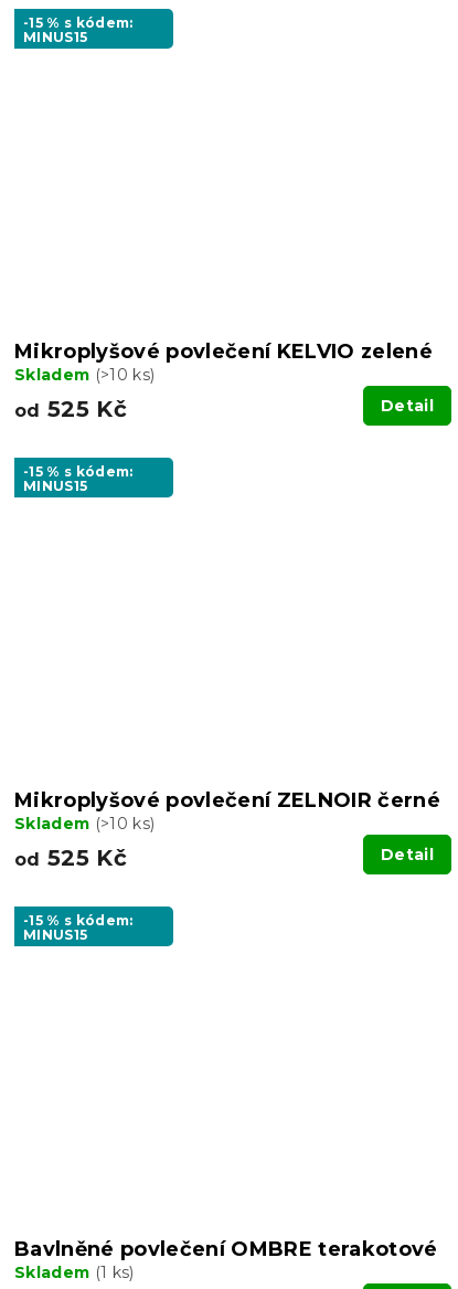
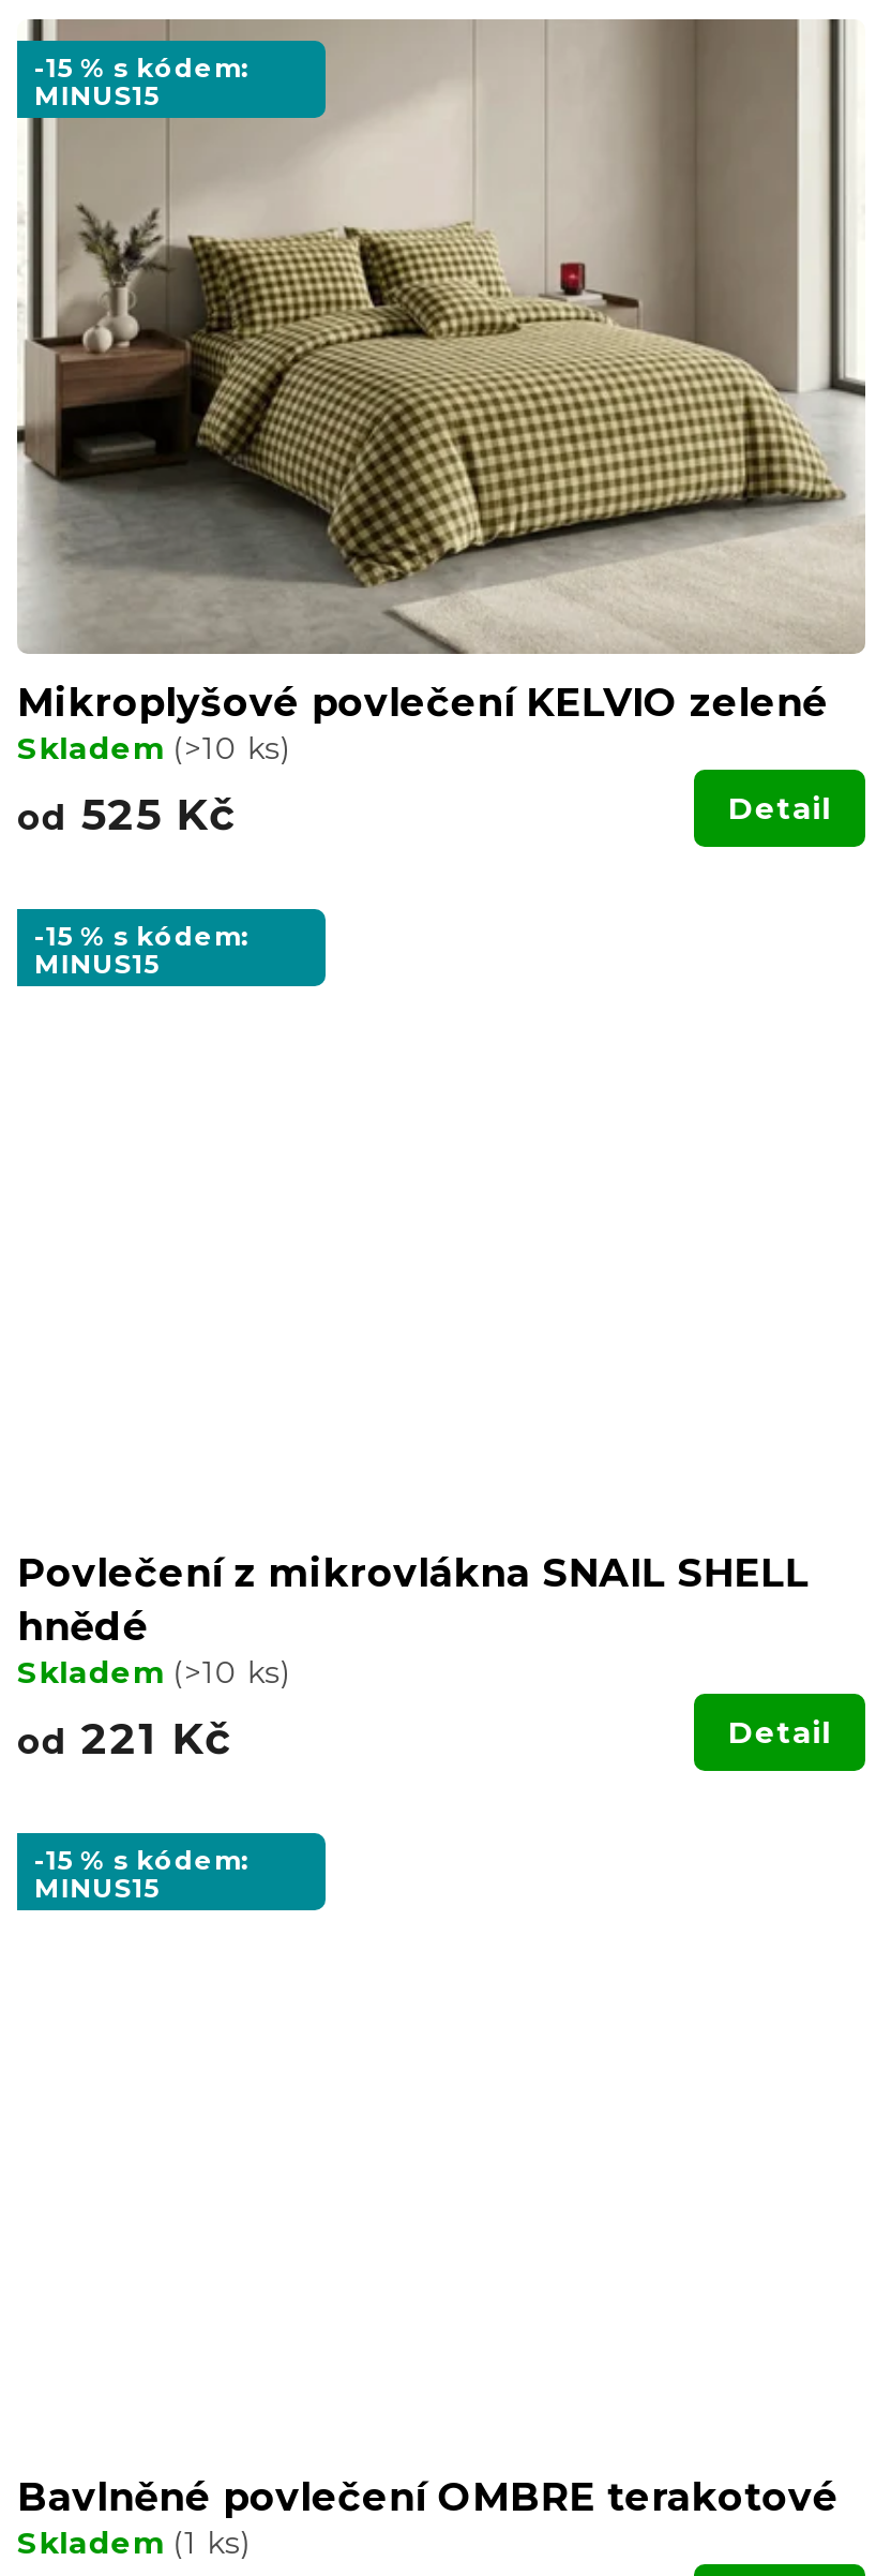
none -> [15,16,867,657] [image]
[14,788,440,812] Mikroplyšové povlečení ZELNOIR černé -> [17,1551,809,1652] Povlečení z mikrovlákna SNAIL SHELL | hnědé
[14,844,127,871] od 525 Kč -> [17,1714,231,1765] od 221 Kč

